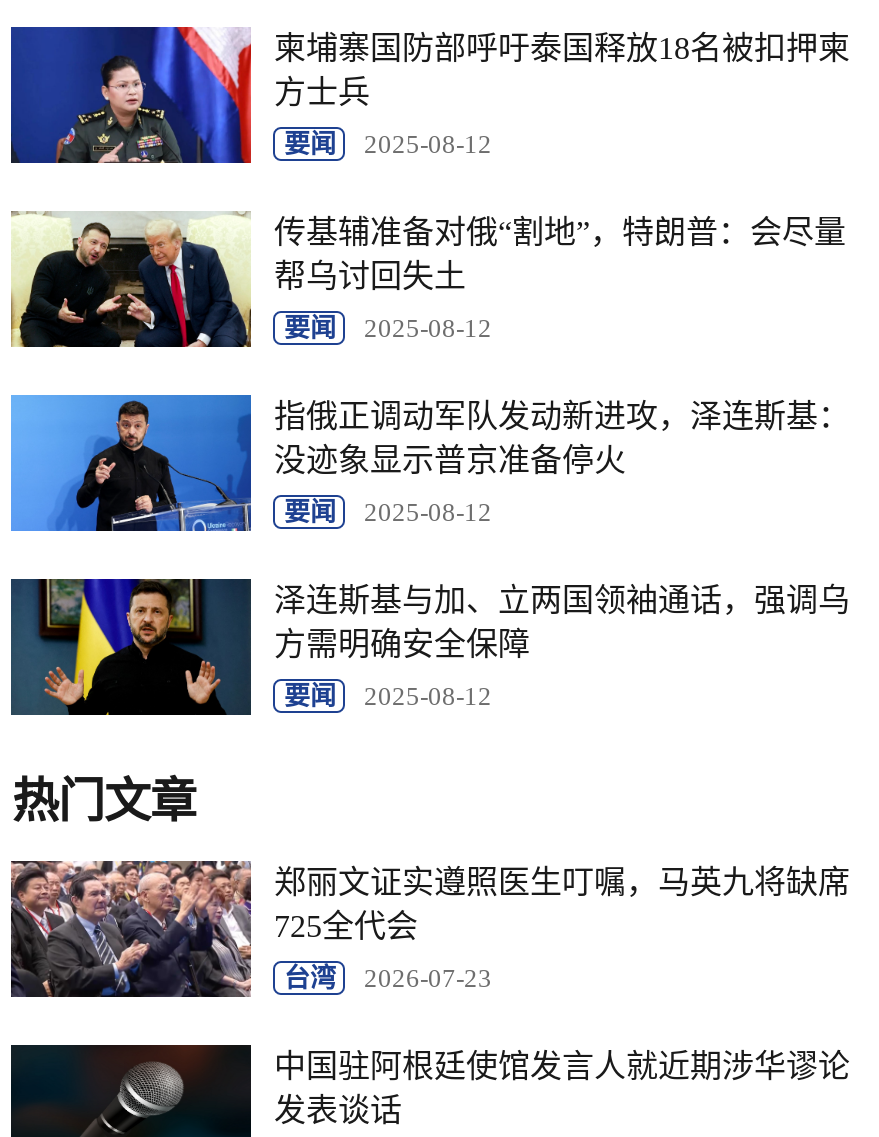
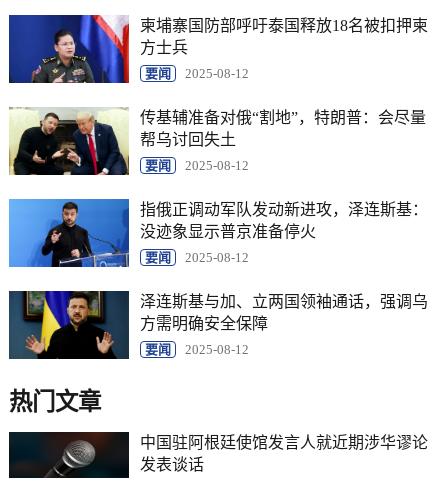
[9,859,850,1011] [image] | 郑丽文证实遵照医生叮嘱，马英九将缺席 | 725全代会 | 台湾 | 2026-07-23 -> none

